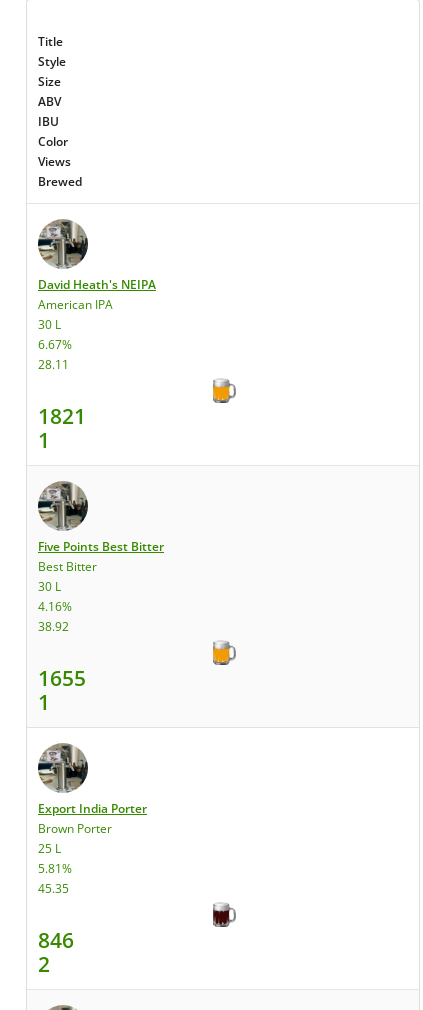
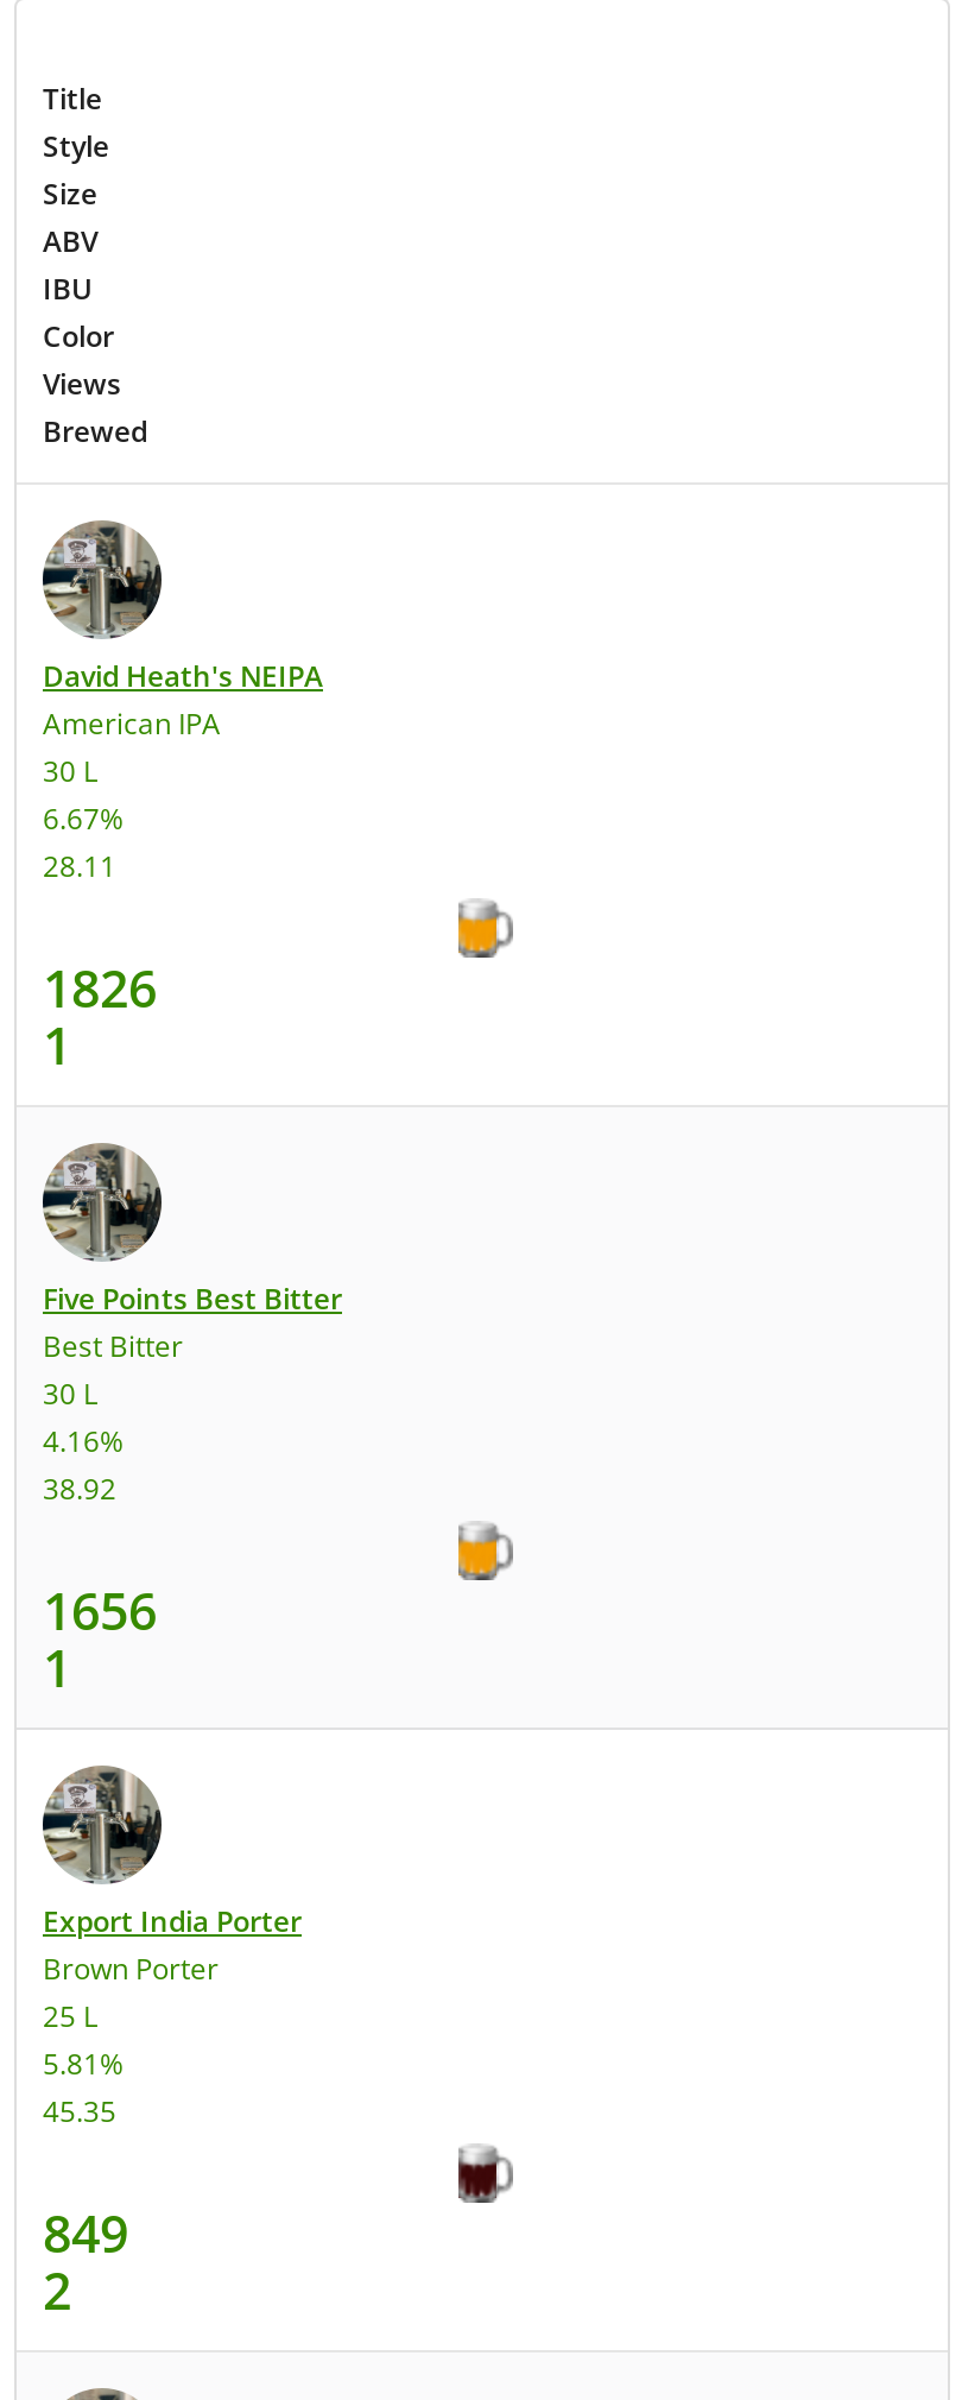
[38,401,86,430] 1821 -> [43,953,157,1022] 1826
[38,663,86,692] 1655 -> [43,1575,157,1644] 1656
[38,925,74,954] 846 -> [43,2198,128,2267] 849

